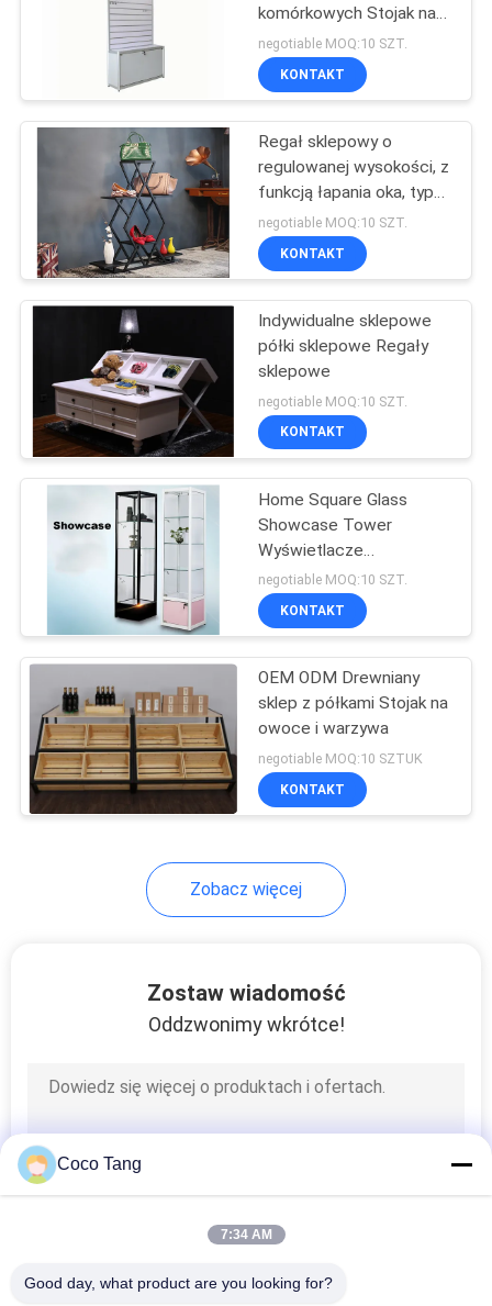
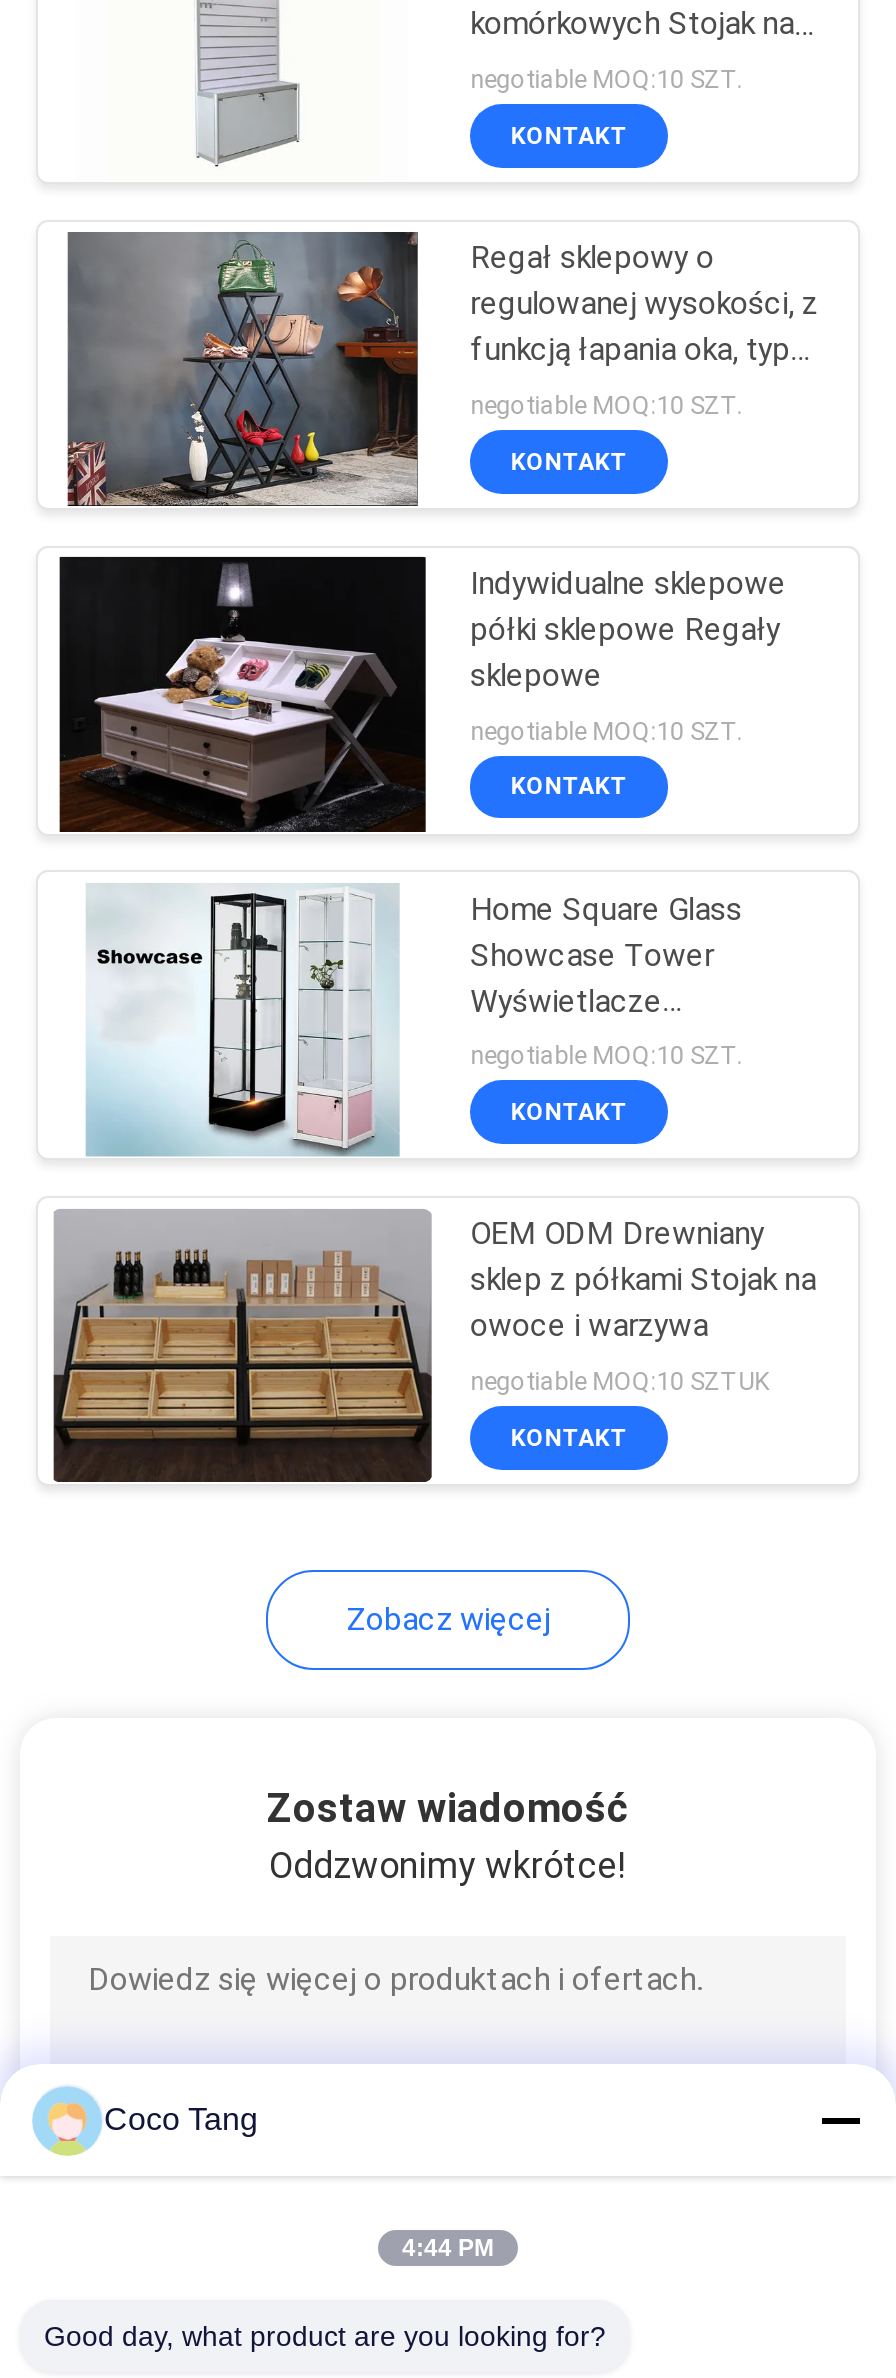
[220,1227,272,1242] 7:34 AM -> [402,2234,494,2262] 4:44 PM

